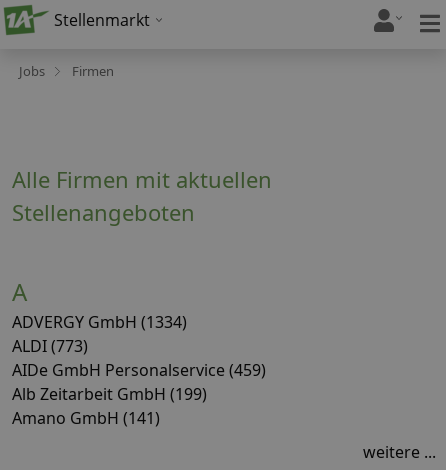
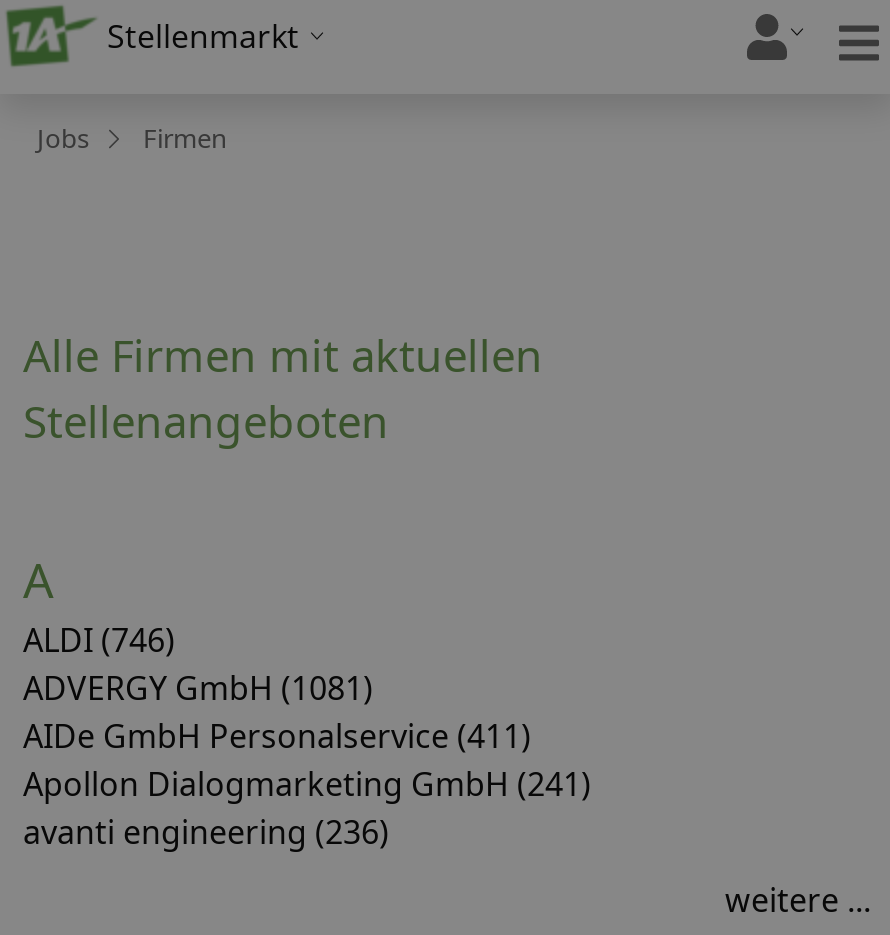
[12,311,266,429] ADVERGY GmbH (1334) | ALDI (773) | AIDe GmbH Personalservice (459) | Alb Zeitarbeit GmbH (199) | Amano GmbH (141) -> [23,617,591,853] ALDI (746) | ADVERGY GmbH (1081) | AIDe GmbH Personalservice (411) | Apollon Dialogmarketing GmbH (241) | avanti engineering (236)

